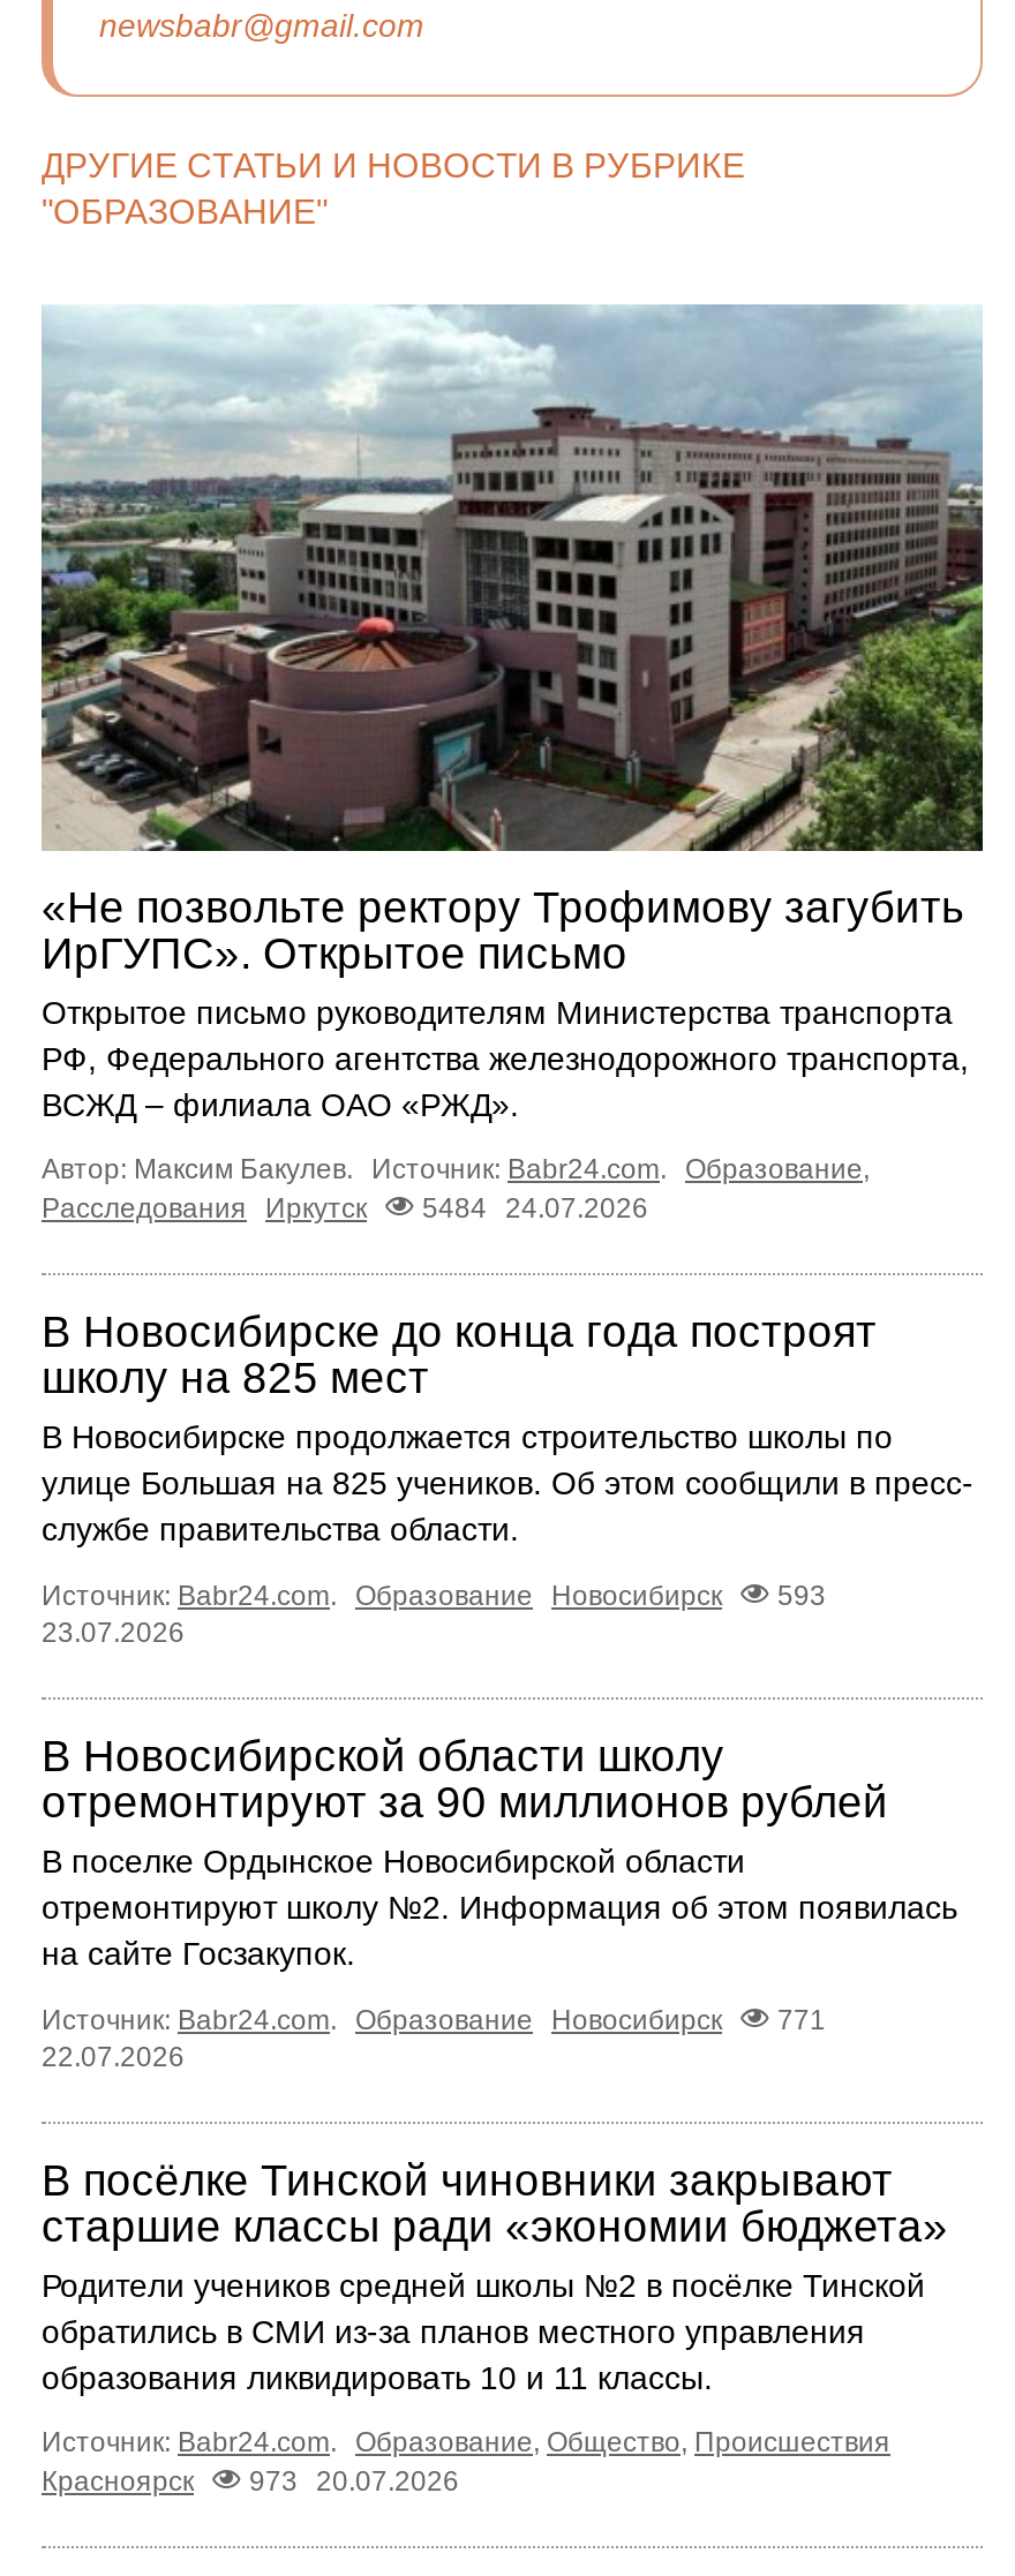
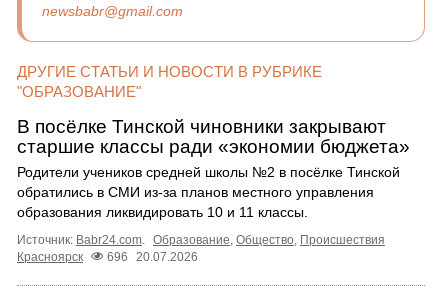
[39,304,985,2074] [image] | «Не позвольте ректору Трофимову загубить | ИрГУПС». Открытое письмо | Открытое письмо руководителям Министерства транспорта | РФ, Федерального агентства железнодорожного транспорта, | ВСЖД – филиала ОАО «РЖД». | Автор: Максим Бакулев. Источник: Babr24.com. Образование, | Расследования Иркутск | 5484 24.07.2026 | В Новосибирске до конца года построят | школу на 825 мест | В Новосибирске продолжается строительство школы по | улице Большая на 825 учеников. Об этом сообщили в пресс- | службе правительства области. | Источник: Babr24.com. Образование Новосибирск | 593 | 23.07.2026 | В Новосибирской области школу | отремонтируют за 90 миллионов рублей | В поселке Ордынское Новосибирской области | отремонтируют школу №2. Информация об этом появилась | на сайте Госзакупок. | Источник: Babr24.com. Образование Новосибирск | 771 | 22.07.2026 -> none
[42,2466,459,2498] Красноярск 973 20.07.2026 -> [17,250,198,264] Красноярск 696 20.07.2026

